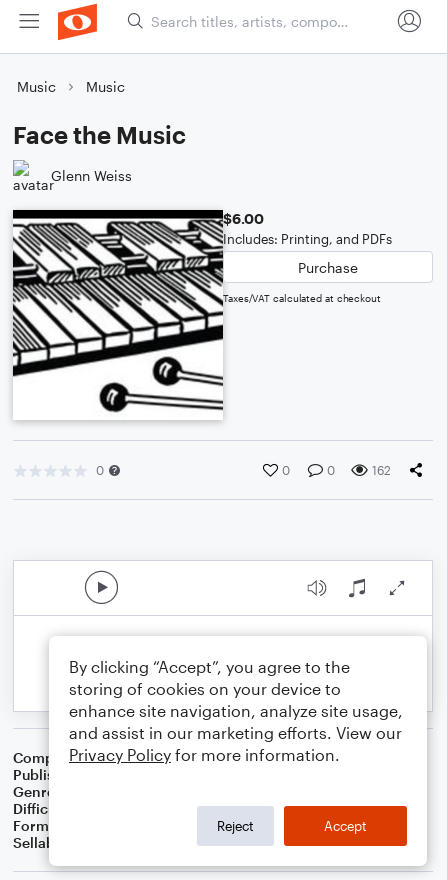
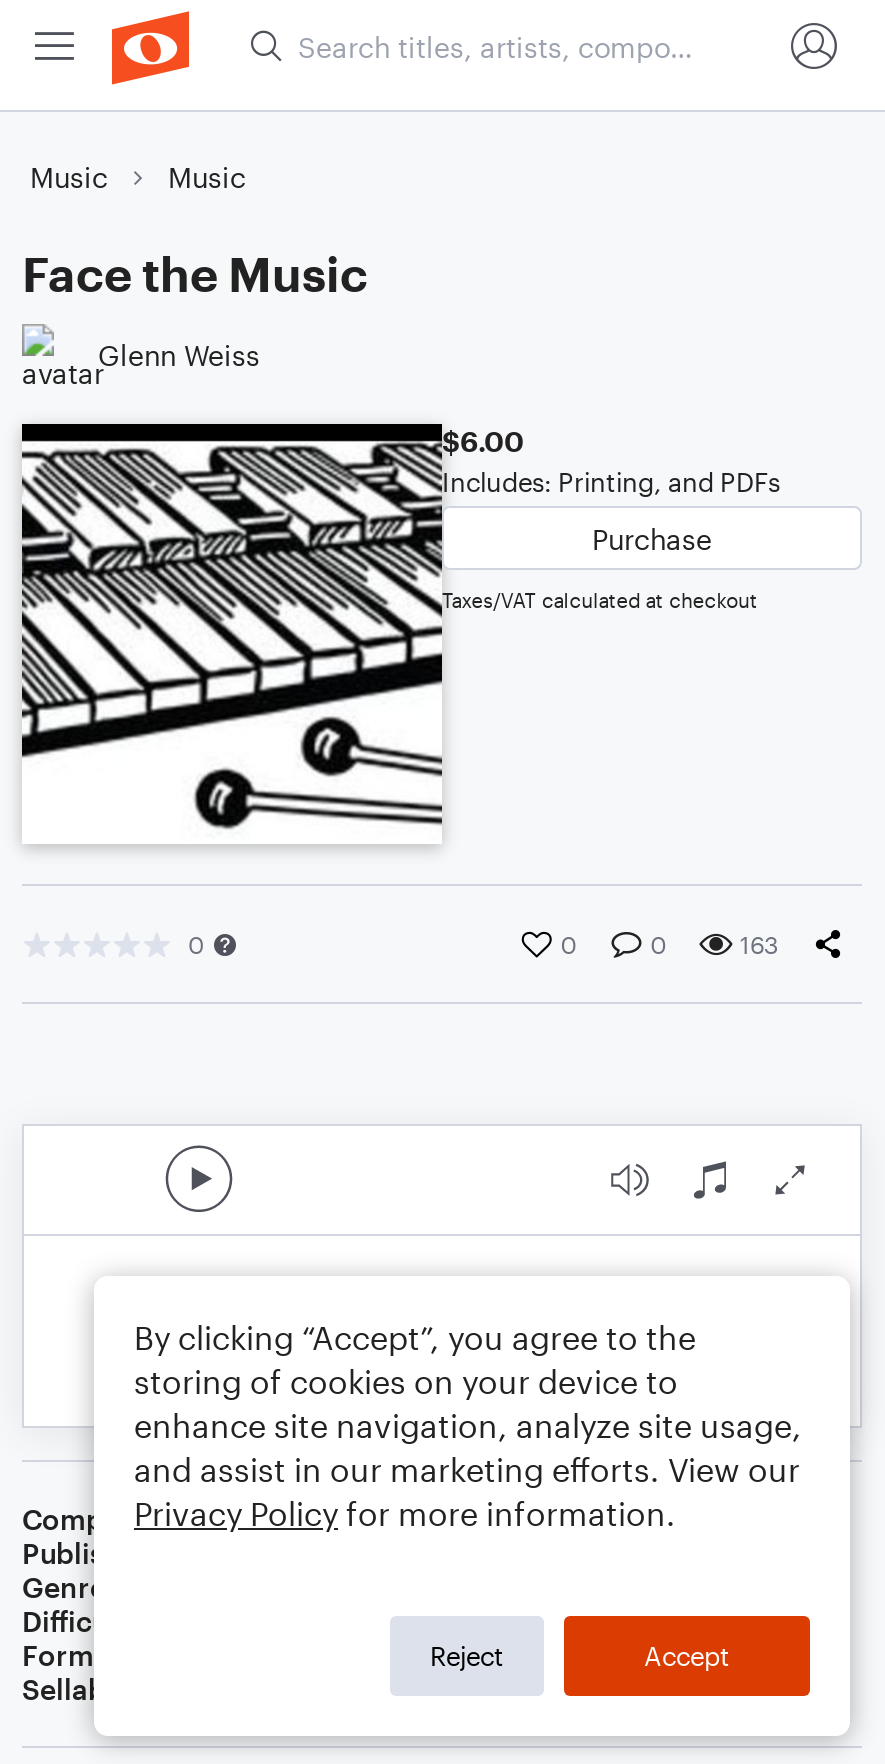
[372,462,391,476] 162 -> [740,929,778,957] 163

